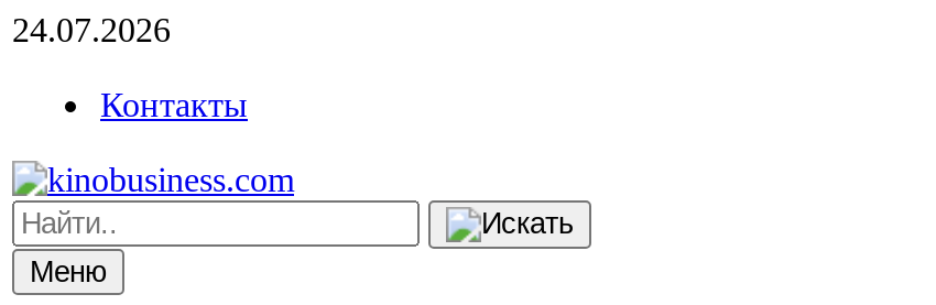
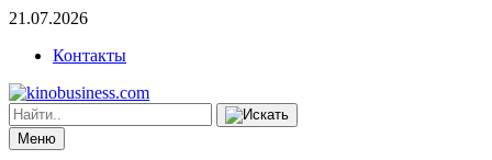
[12,11,171,48] 24.07.2026 -> [9,9,88,27] 21.07.2026

